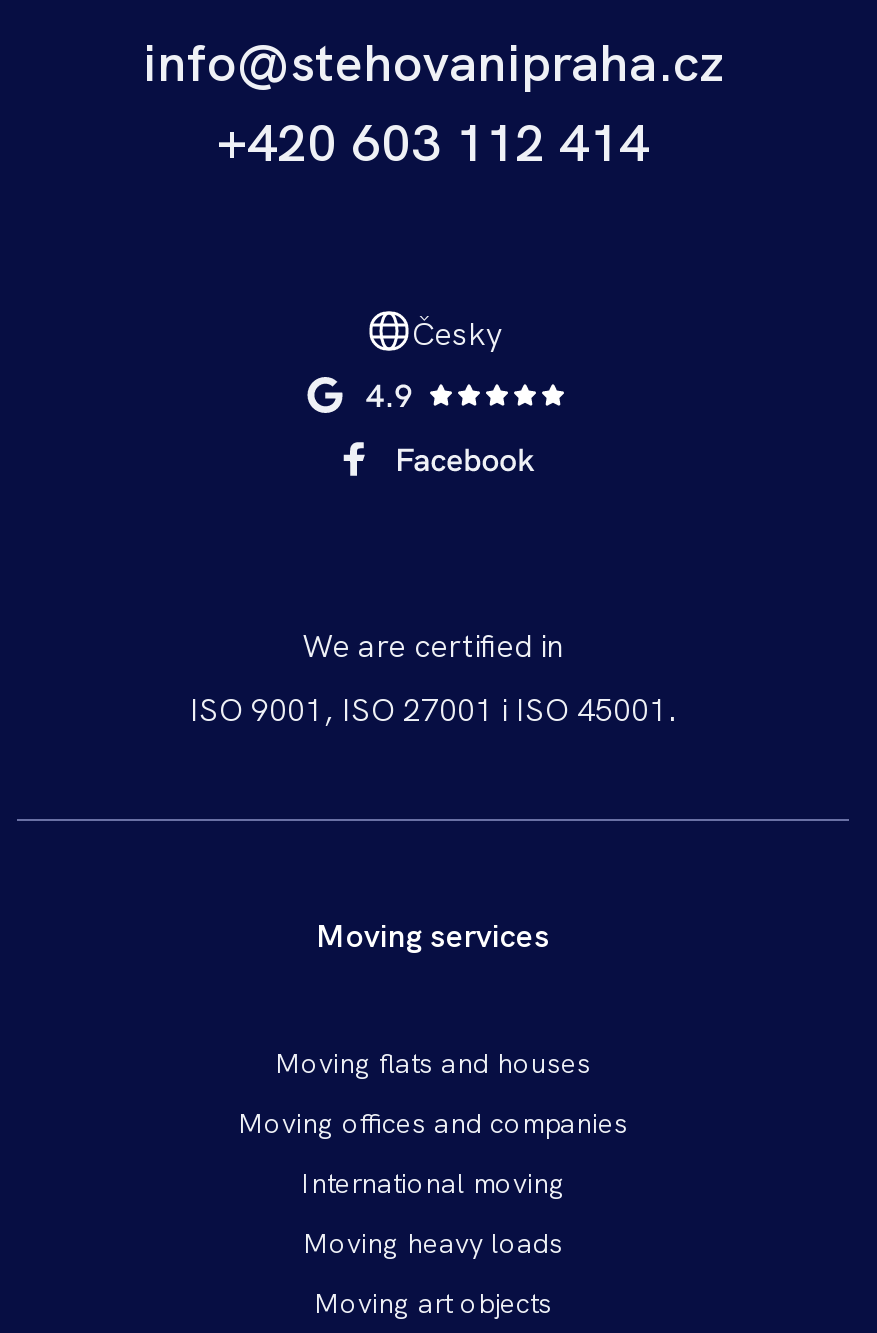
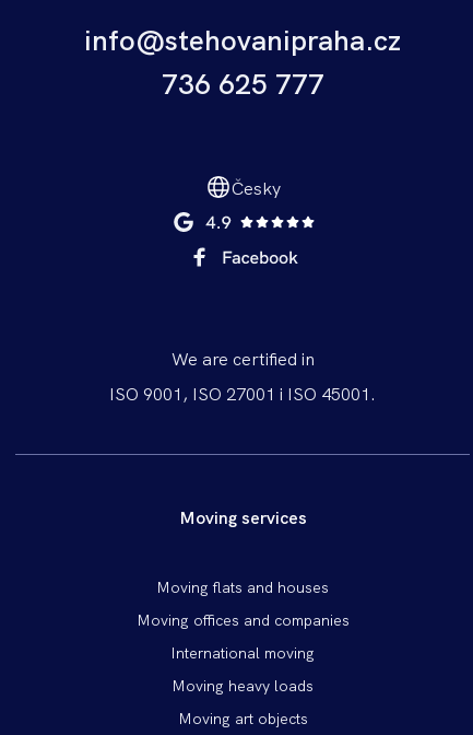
[217,103,649,175] +420 603 112 414 -> [161,62,324,102] 736 625 777

